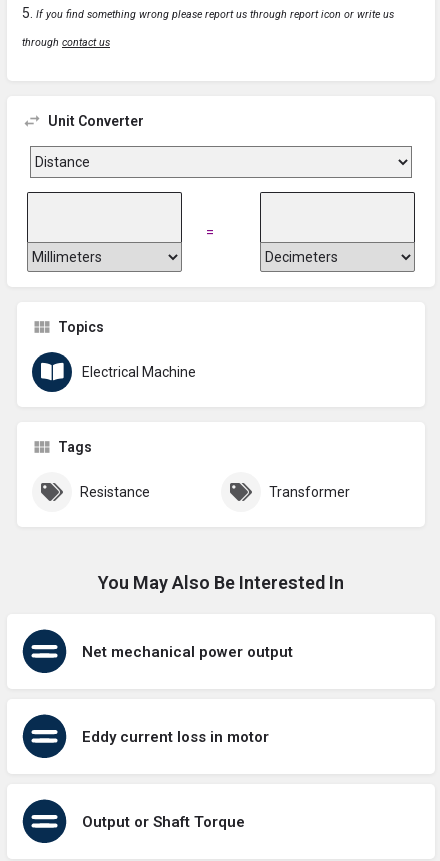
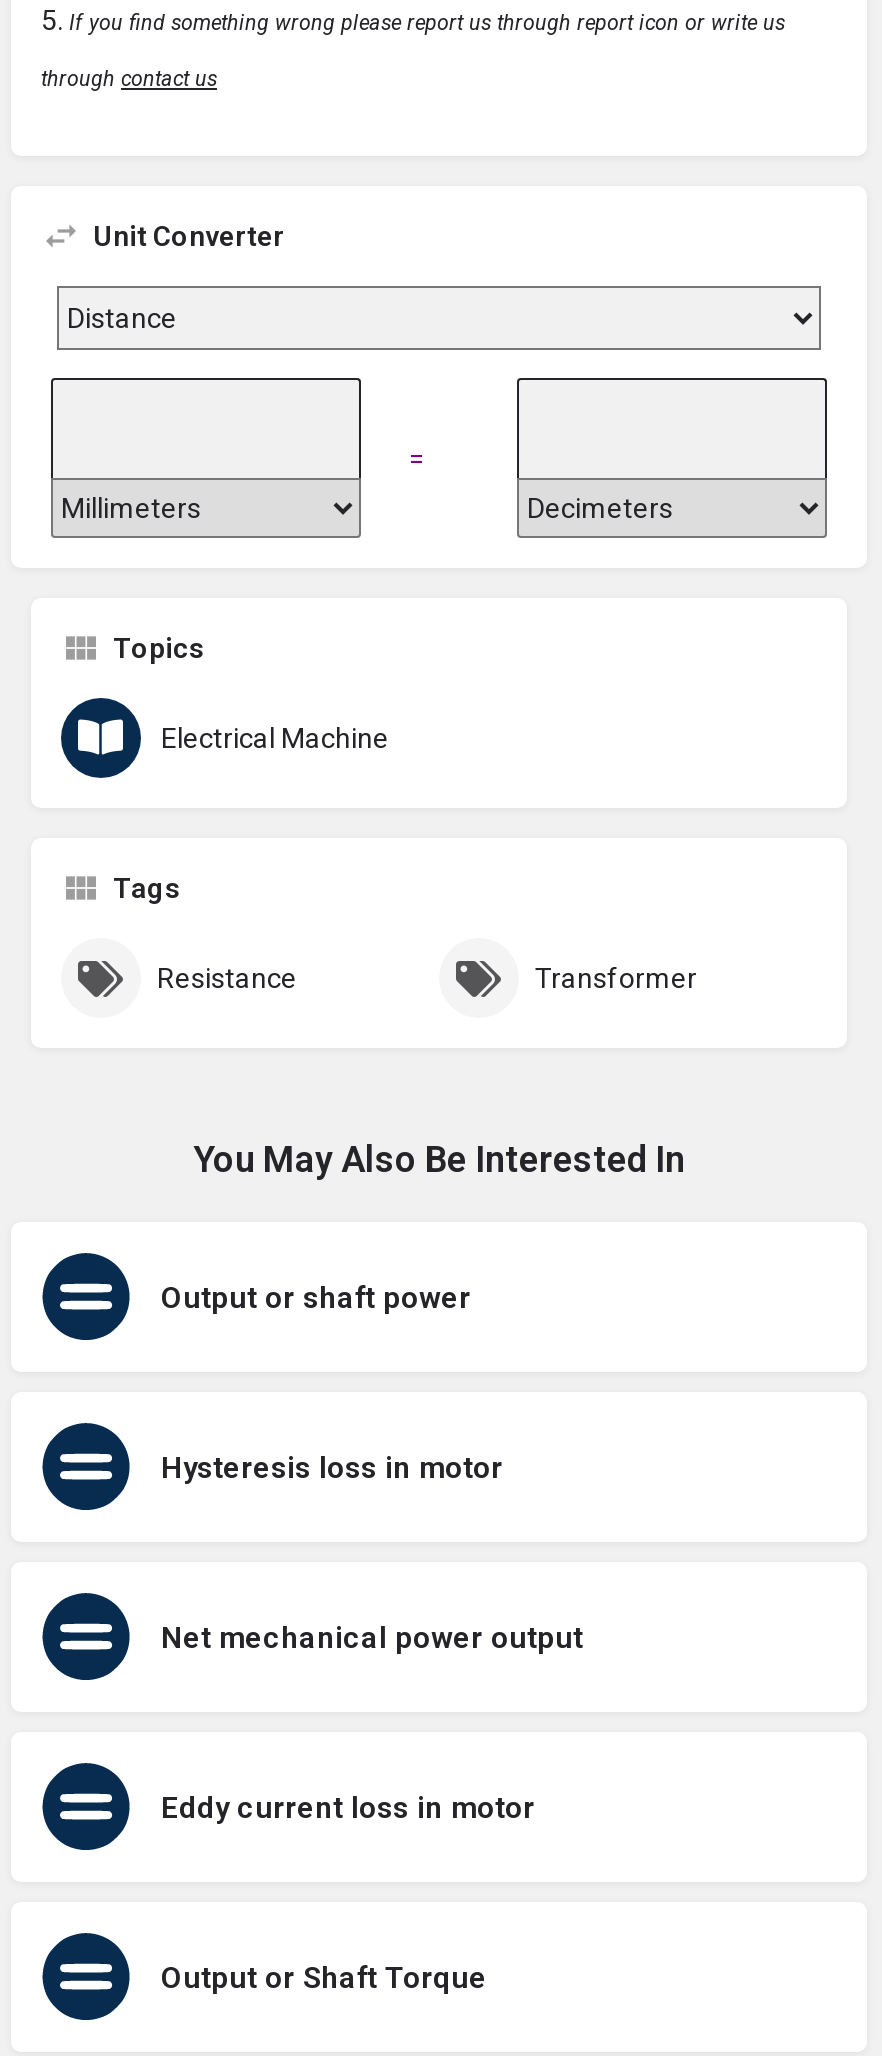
none -> [161,1280,471,1316] Output or shaft power
none -> [161,1450,503,1486] Hysteresis loss in motor

